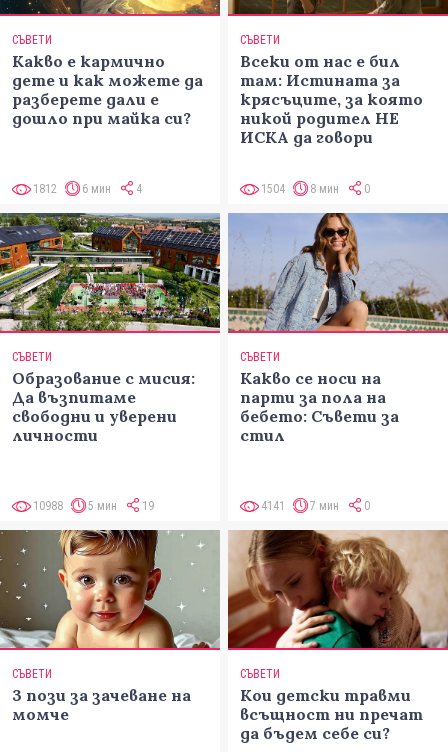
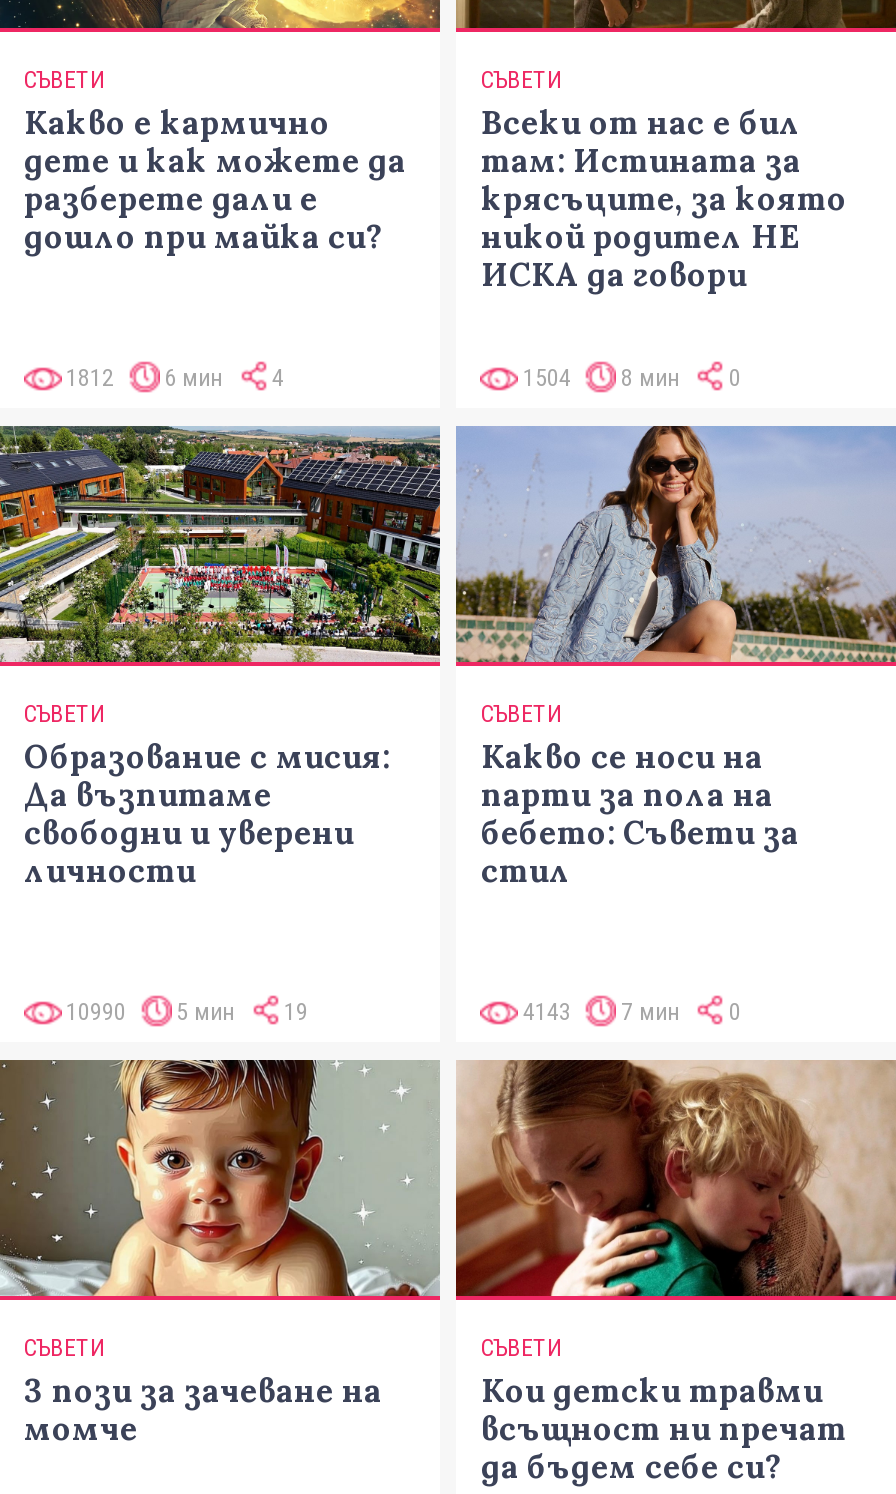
[33,499,63,513] 10988 -> [66,998,126,1026] 10990
[261,499,370,513] 4141 7 мин 0 -> [523,998,741,1026] 4143 7 мин 0

